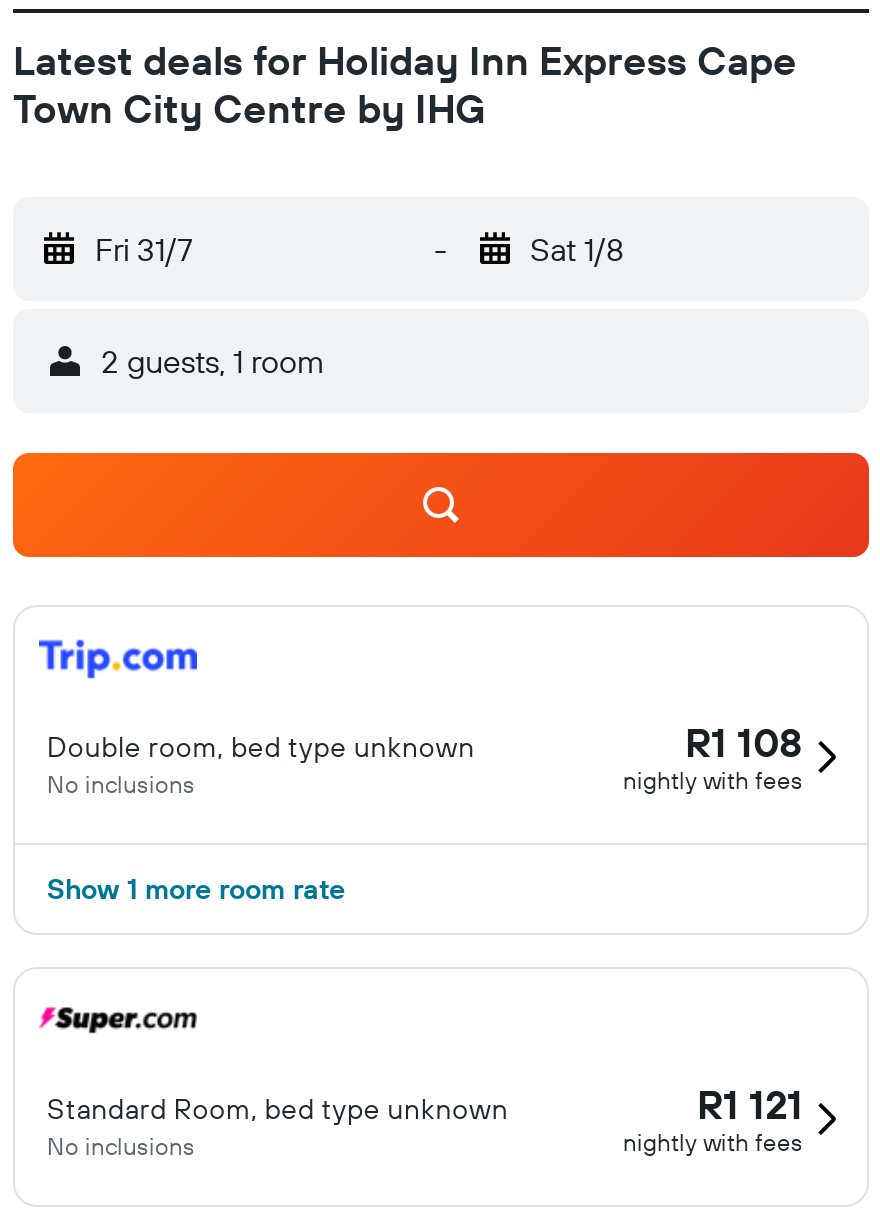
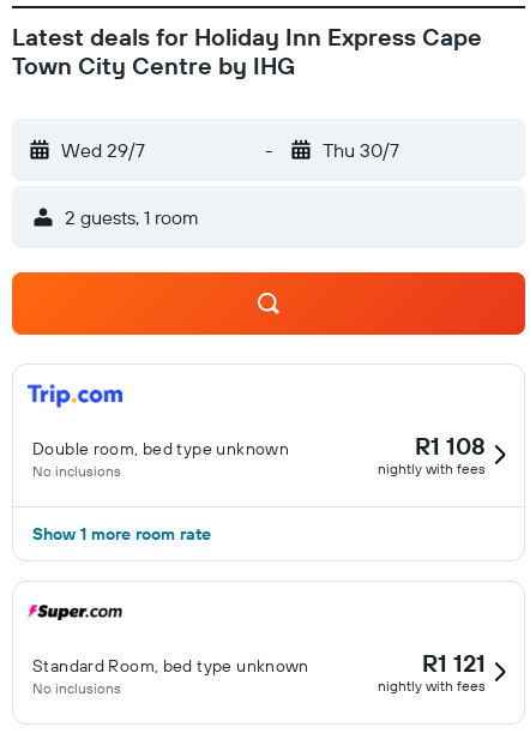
[95,229,193,269] Fri 31/7 -> [61,138,145,162] Wed 29/7
[530,229,624,269] Sat 1/8 -> [322,138,399,162] Thu 30/7

